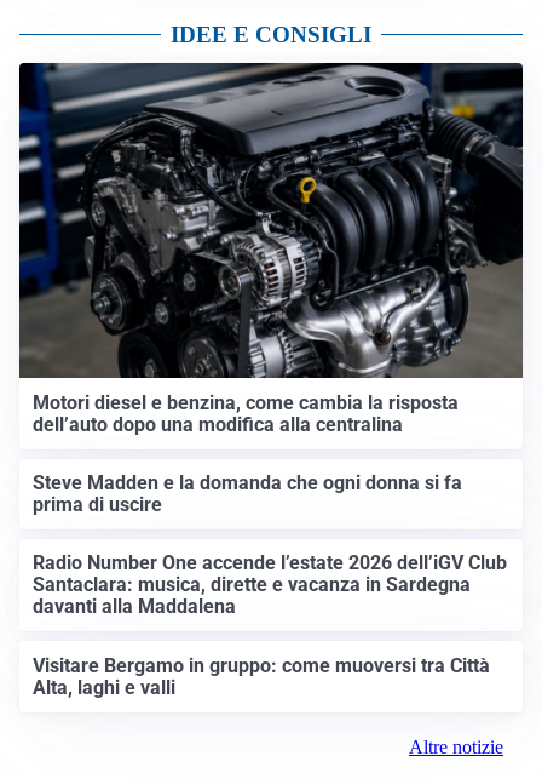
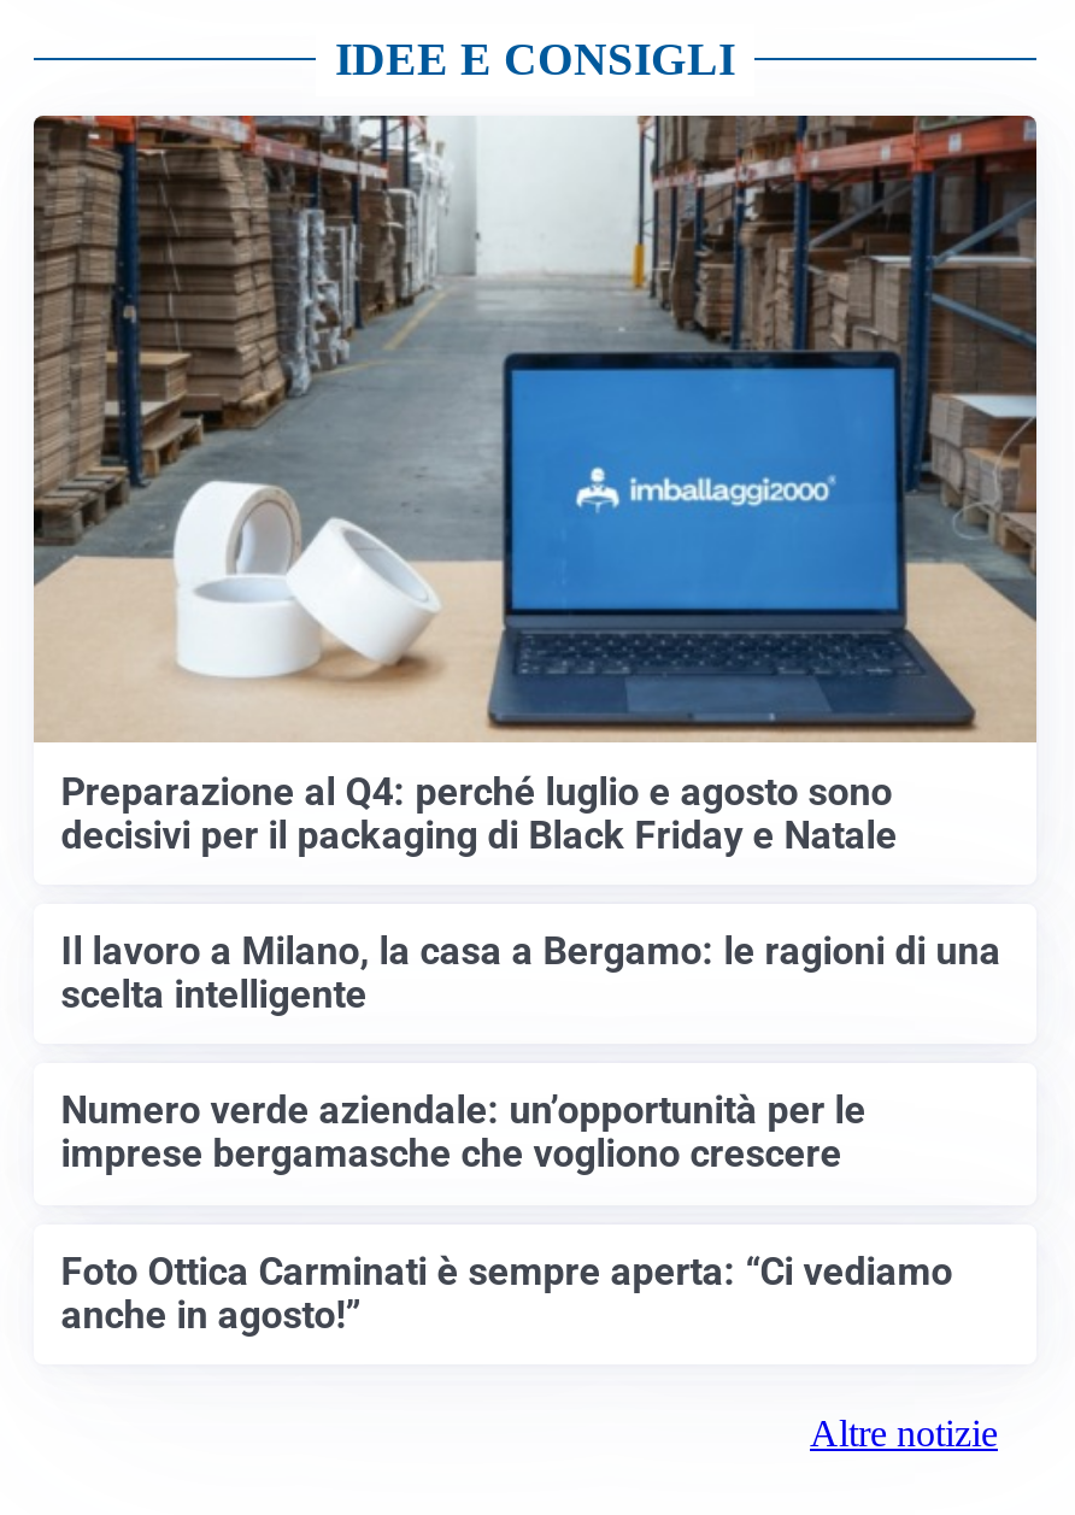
[18,62,524,436] [image] | Motori diesel e benzina, come cambia la risposta | dell’auto dopo una modifica alla centralina -> [31,113,1039,857] [image] | Preparazione al Q4: perché luglio e agosto sono | decisivi per il packaging di Black Friday e Natale
[33,471,462,516] Steve Madden e la domanda che ogni donna si fa | prima di uscire -> [61,928,1001,1017] Il lavoro a Milano, la casa a Bergamo: le ragioni di una | scelta intelligente
[33,552,507,618] Radio Number One accende l’estate 2026 dell’iGV Club | Santaclara: musica, dirette e vacanza in Sardegna | davanti alla Maddalena -> [61,1088,866,1177] Numero verde aziendale: un’opportunità per le | imprese bergamasche che vogliono crescere
[33,654,490,699] Visitare Bergamo in gruppo: come muoversi tra Città | Alta, laghi e valli -> [61,1248,953,1337] Foto Ottica Carminati è sempre aperta: “Ci vediamo | anche in agosto!”

